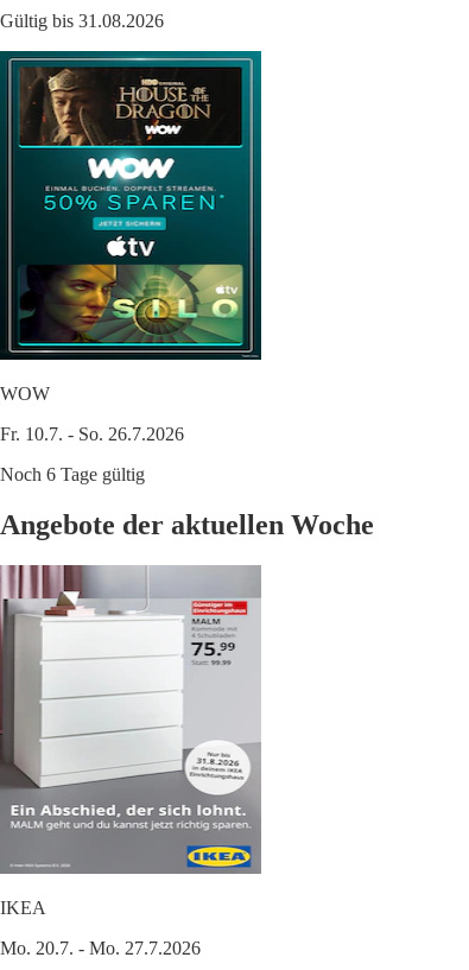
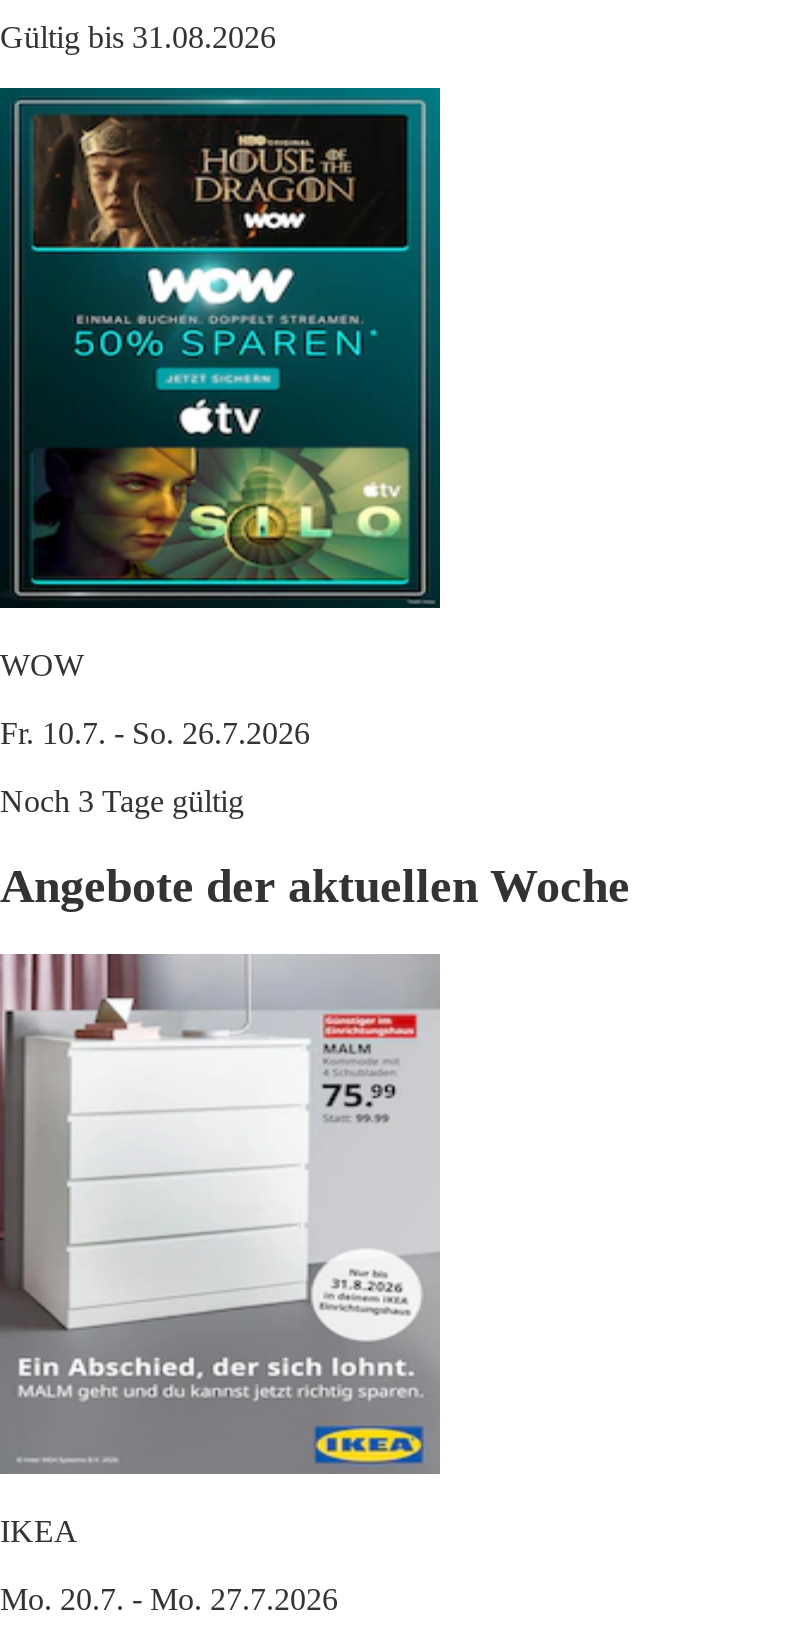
[0,464,145,485] Noch 6 Tage gültig -> [0,784,244,818] Noch 3 Tage gültig

